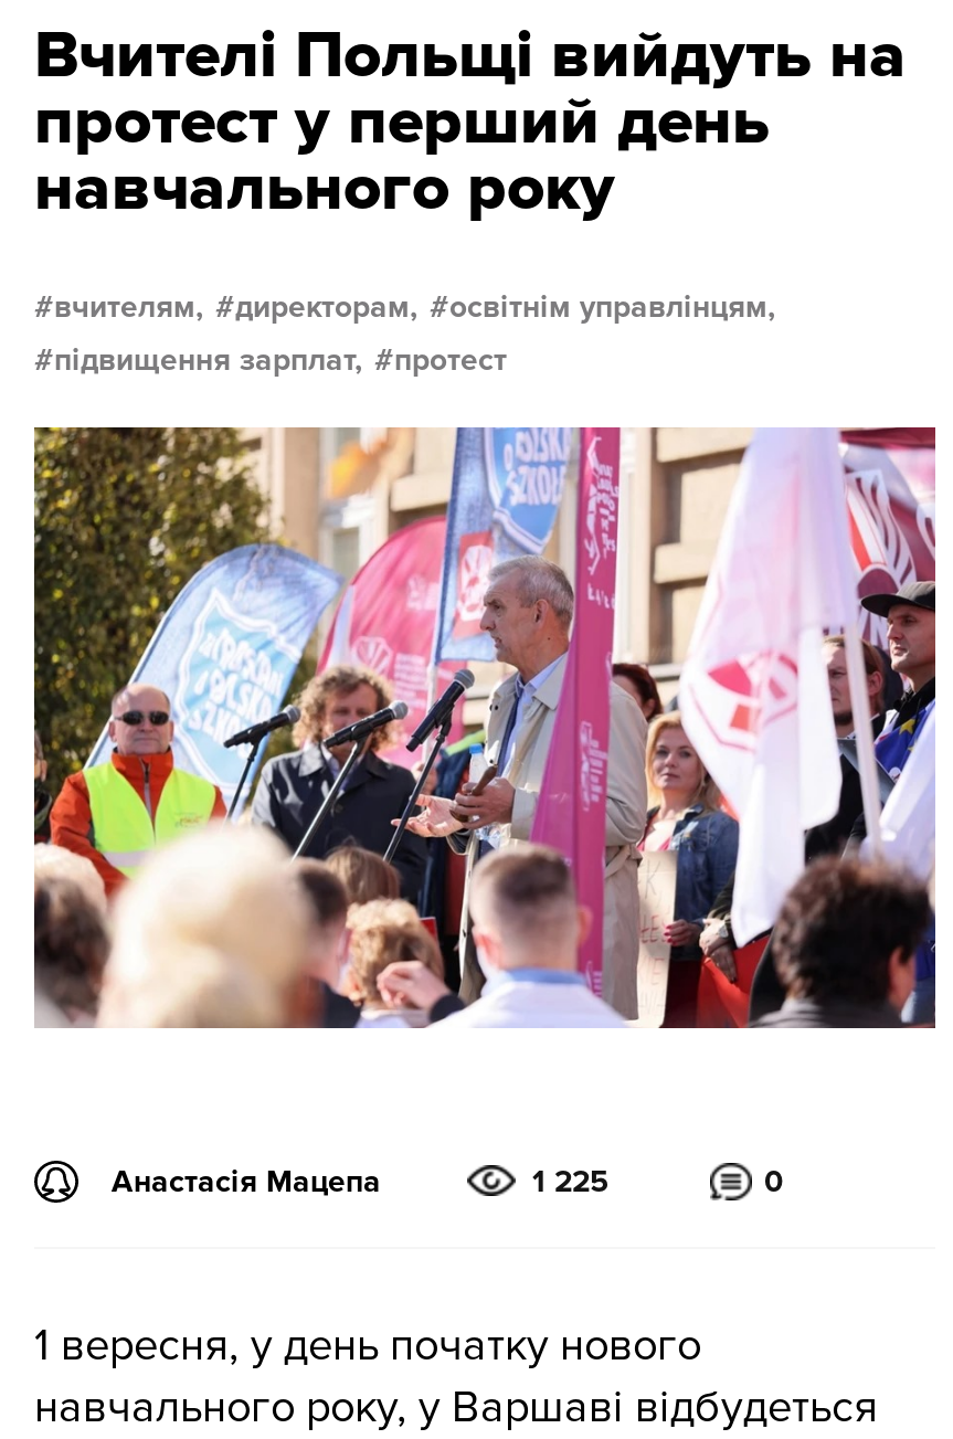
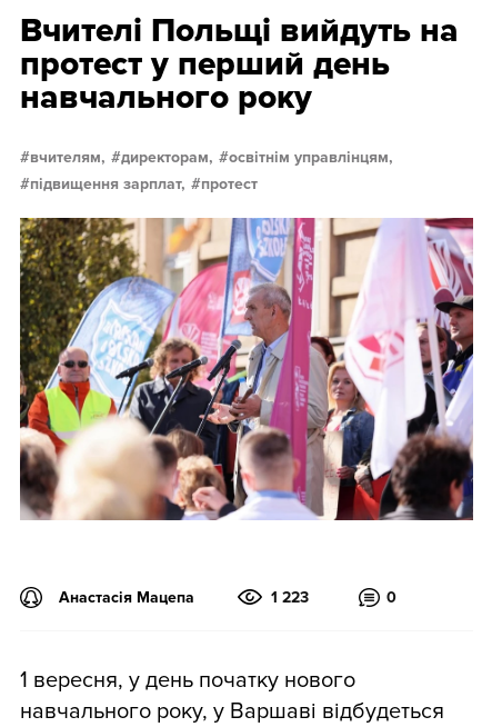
[532,1162,610,1199] 1 225 -> [271,587,309,606] 1 223

